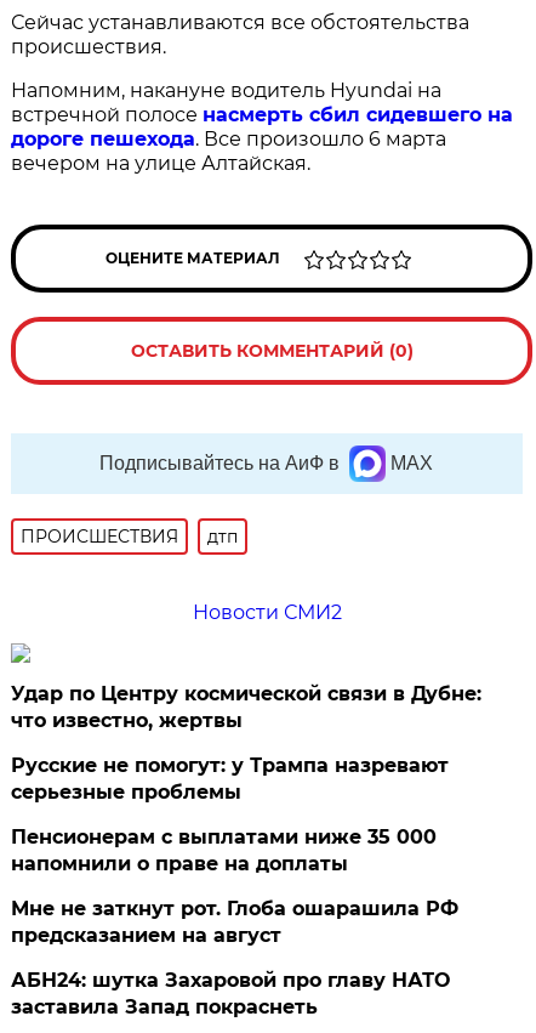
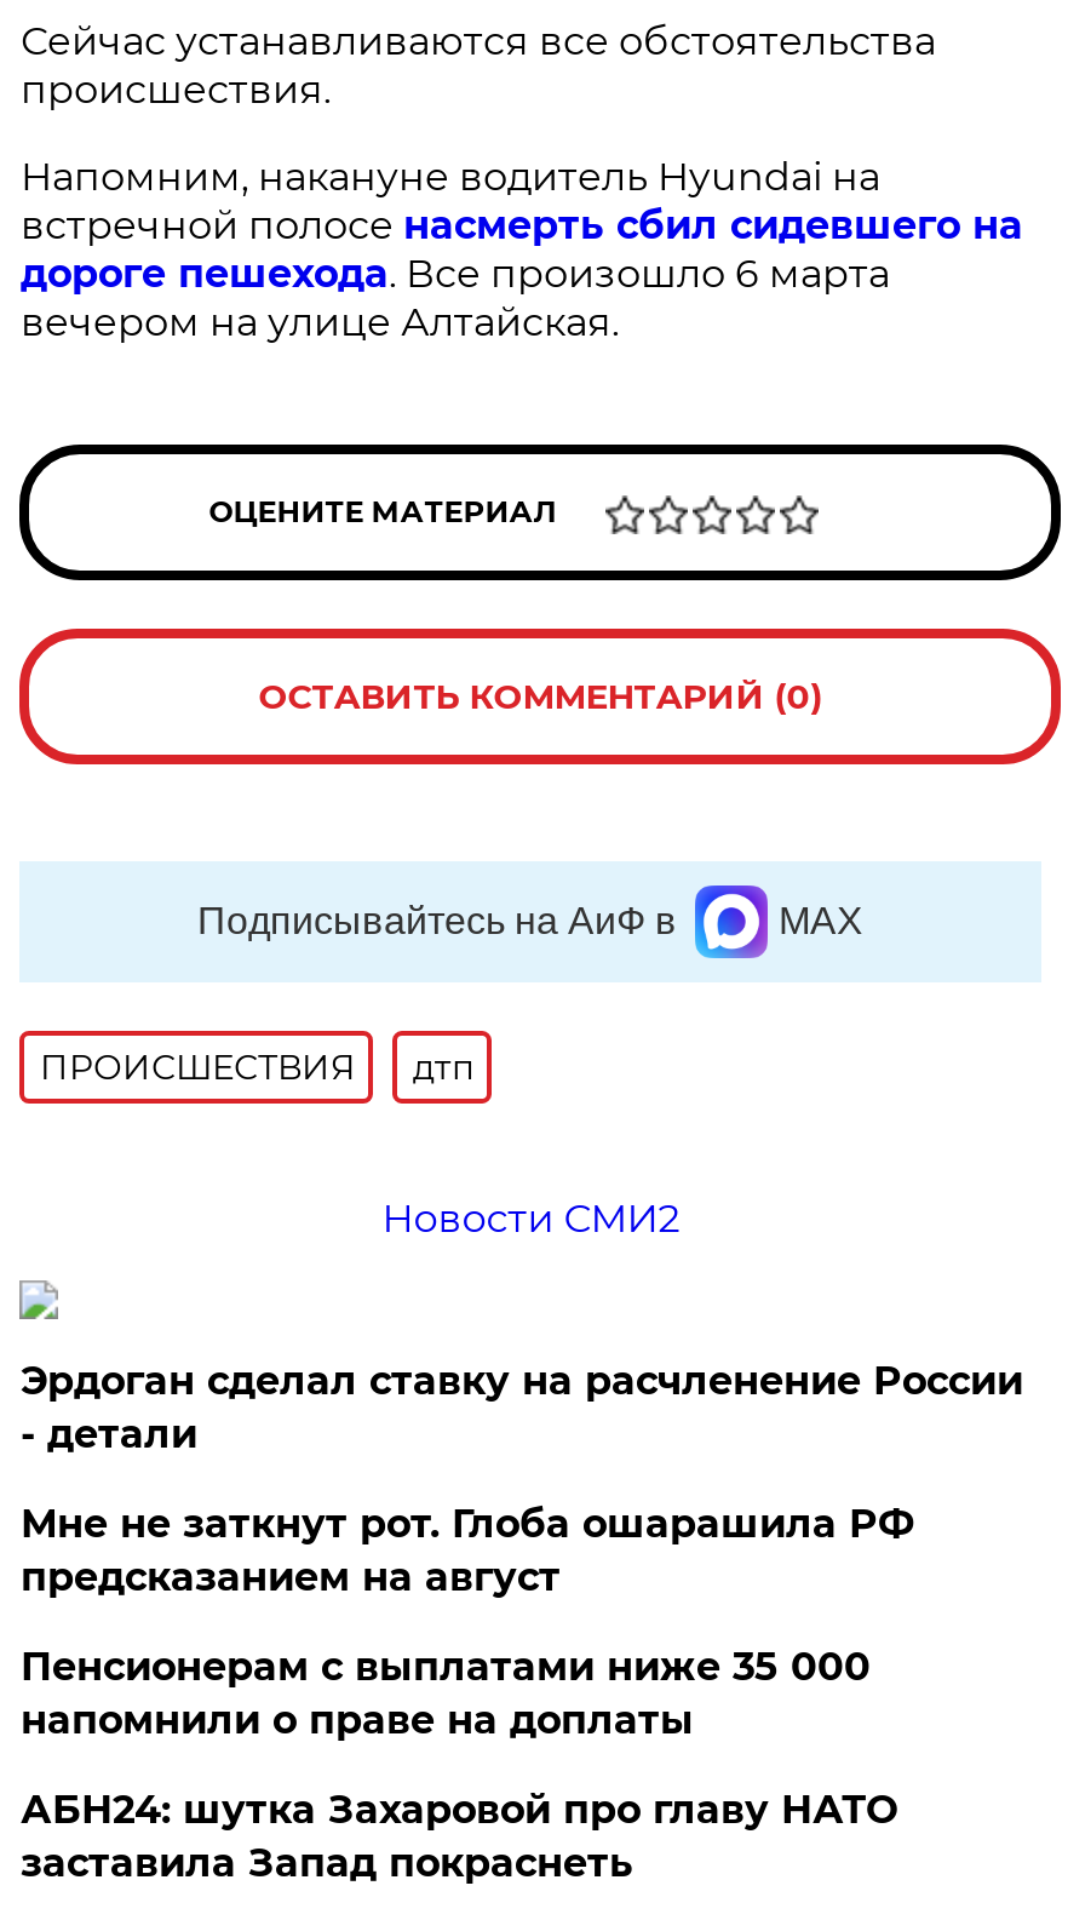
[11,682,482,732] Удар по Центру космической связи в Дубне: | что известно, жертвы -> [20,1358,1023,1457] Эрдоган сделал ставку на расчленение России | - детали
[11,754,449,804] Русские не помогут: у Трампа назревают | серьезные проблемы -> none
moved [11,897,459,947] -> [20,1501,914,1600]: Мне не заткнут рот. Глоба ошарашила РФ | предсказанием на август

